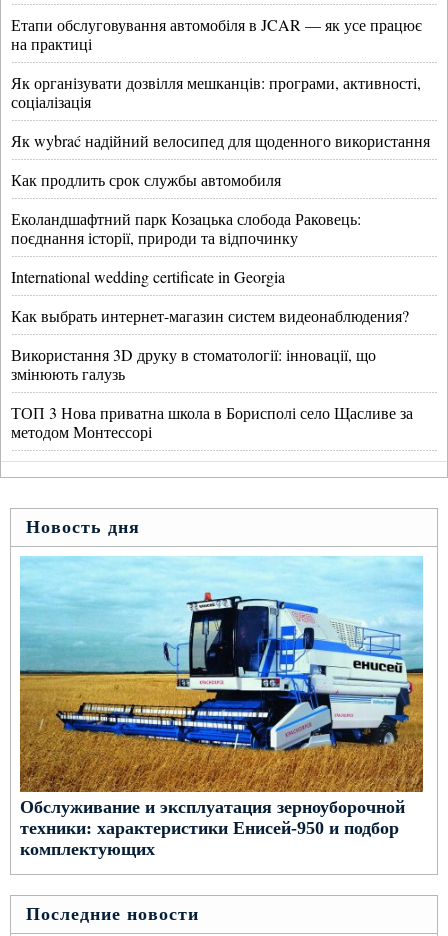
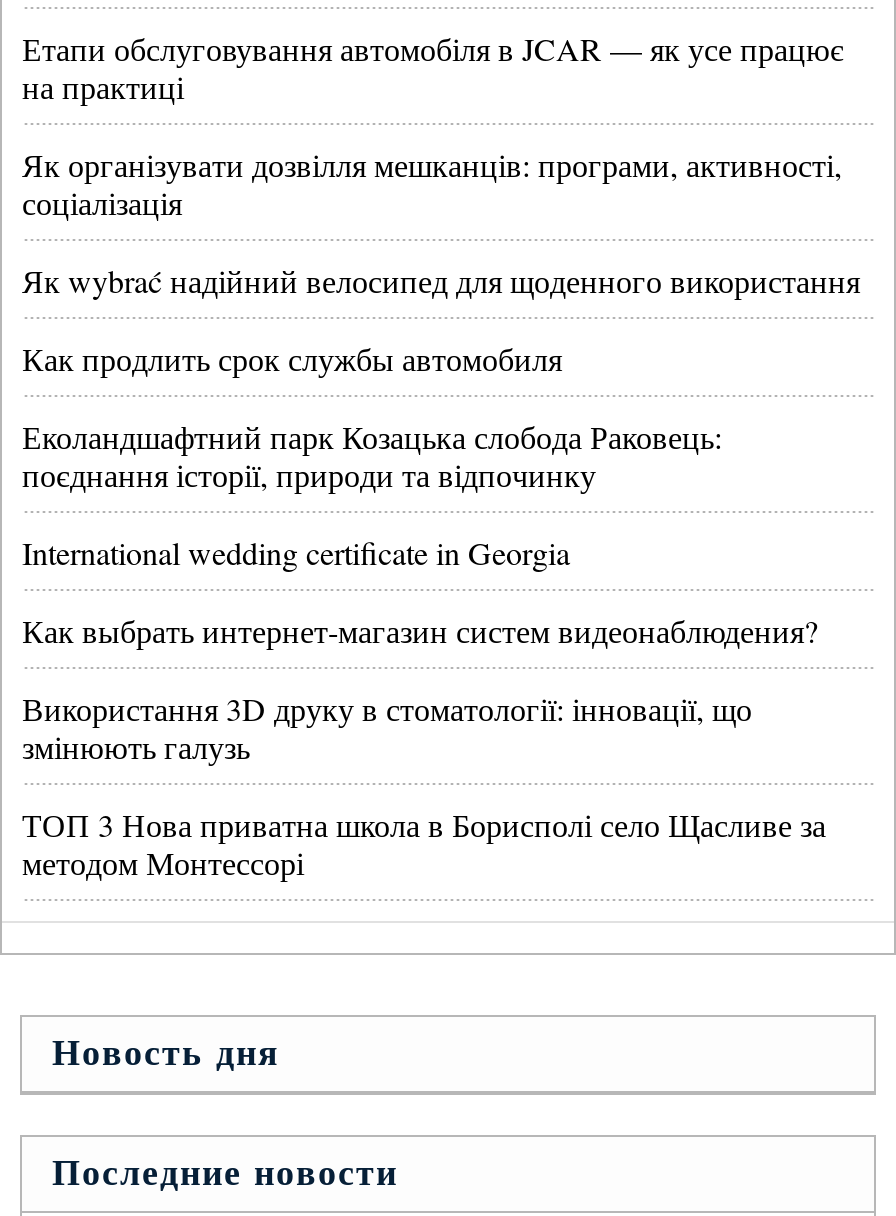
[19,556,424,859] [image] | Обслуживание и эксплуатация зерноуборочной | техники: характеристики Енисей-950 и подбор | комплектующих -> none

